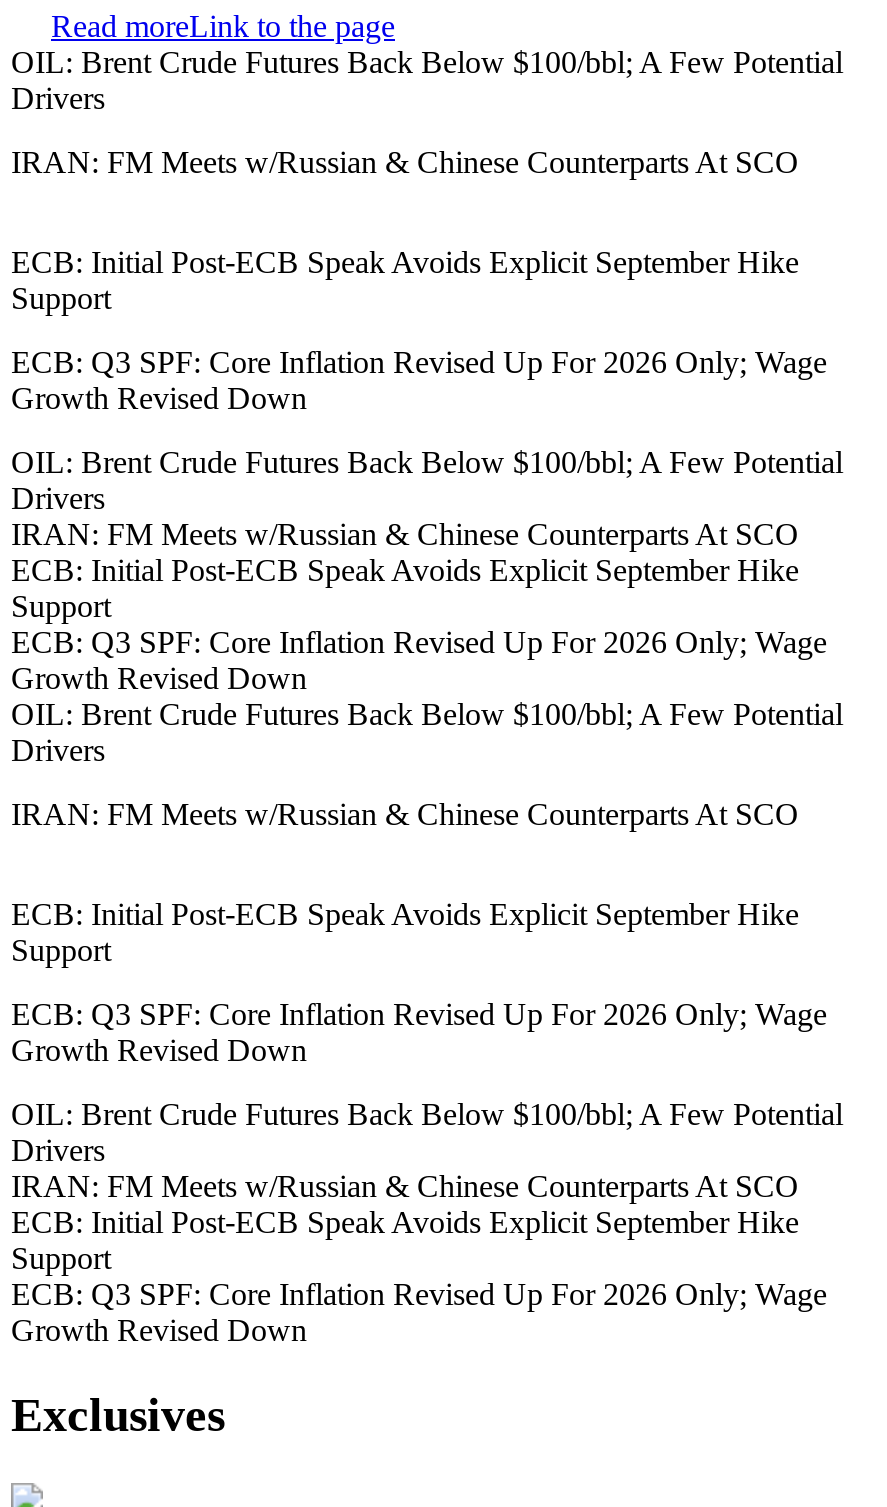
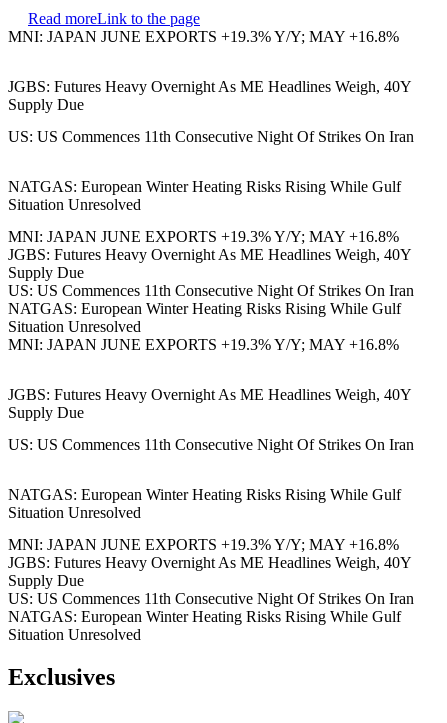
[11,45,843,115] OIL: Brent Crude Futures Back Below $100/bbl; A Few Potential | Drivers -> [8,28,399,45] MNI: JAPAN JUNE EXPORTS +19.3% Y/Y; MAY +16.8%
[11,145,799,179] IRAN: FM Meets w/Russian & Chinese Counterparts At SCO -> [8,78,411,113] JGBS: Futures Heavy Overnight As ME Headlines Weigh, 40Y | Supply Due
[11,245,799,315] ECB: Initial Post-ECB Speak Avoids Explicit September Hike | Support -> [8,128,414,145] US: US Commences 11th Consecutive Night Of Strikes On Iran
[11,345,827,415] ECB: Q3 SPF: Core Inflation Revised Up For 2026 Only; Wage | Growth Revised Down -> [8,178,401,213] NATGAS: European Winter Heating Risks Rising While Gulf | Situation Unresolved
[11,445,843,767] OIL: Brent Crude Futures Back Below $100/bbl; A Few Potential | Drivers | IRAN: FM Meets w/Russian & Chinese Counterparts At SCO | ECB: Initial Post-ECB Speak Avoids Explicit September Hike | Support | ECB: Q3 SPF: Core Inflation Revised Up For 2026 Only; Wage | Growth Revised Down | OIL: Brent Crude Futures Back Below $100/bbl; A Few Potential | Drivers -> [8,228,414,353] MNI: JAPAN JUNE EXPORTS +19.3% Y/Y; MAY +16.8% | JGBS: Futures Heavy Overnight As ME Headlines Weigh, 40Y | Supply Due | US: US Commences 11th Consecutive Night Of Strikes On Iran | NATGAS: European Winter Heating Risks Rising While Gulf | Situation Unresolved | MNI: JAPAN JUNE EXPORTS +19.3% Y/Y; MAY +16.8%
[11,797,799,831] IRAN: FM Meets w/Russian & Chinese Counterparts At SCO -> [8,386,411,421] JGBS: Futures Heavy Overnight As ME Headlines Weigh, 40Y | Supply Due
[11,897,799,967] ECB: Initial Post-ECB Speak Avoids Explicit September Hike | Support -> [8,436,414,453] US: US Commences 11th Consecutive Night Of Strikes On Iran
[11,997,827,1067] ECB: Q3 SPF: Core Inflation Revised Up For 2026 Only; Wage | Growth Revised Down -> [8,486,401,521] NATGAS: European Winter Heating Risks Rising While Gulf | Situation Unresolved
[11,1097,843,1347] OIL: Brent Crude Futures Back Below $100/bbl; A Few Potential | Drivers | IRAN: FM Meets w/Russian & Chinese Counterparts At SCO | ECB: Initial Post-ECB Speak Avoids Explicit September Hike | Support | ECB: Q3 SPF: Core Inflation Revised Up For 2026 Only; Wage | Growth Revised Down -> [8,536,414,643] MNI: JAPAN JUNE EXPORTS +19.3% Y/Y; MAY +16.8% | JGBS: Futures Heavy Overnight As ME Headlines Weigh, 40Y | Supply Due | US: US Commences 11th Consecutive Night Of Strikes On Iran | NATGAS: European Winter Heating Risks Rising While Gulf | Situation Unresolved

